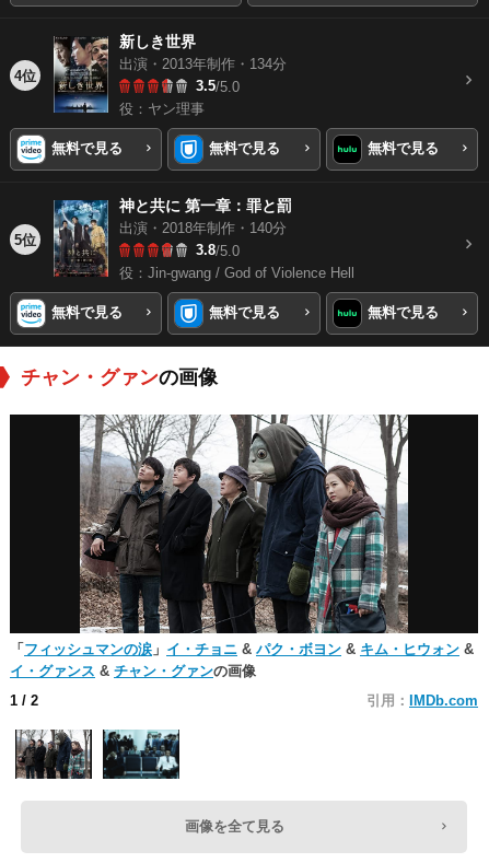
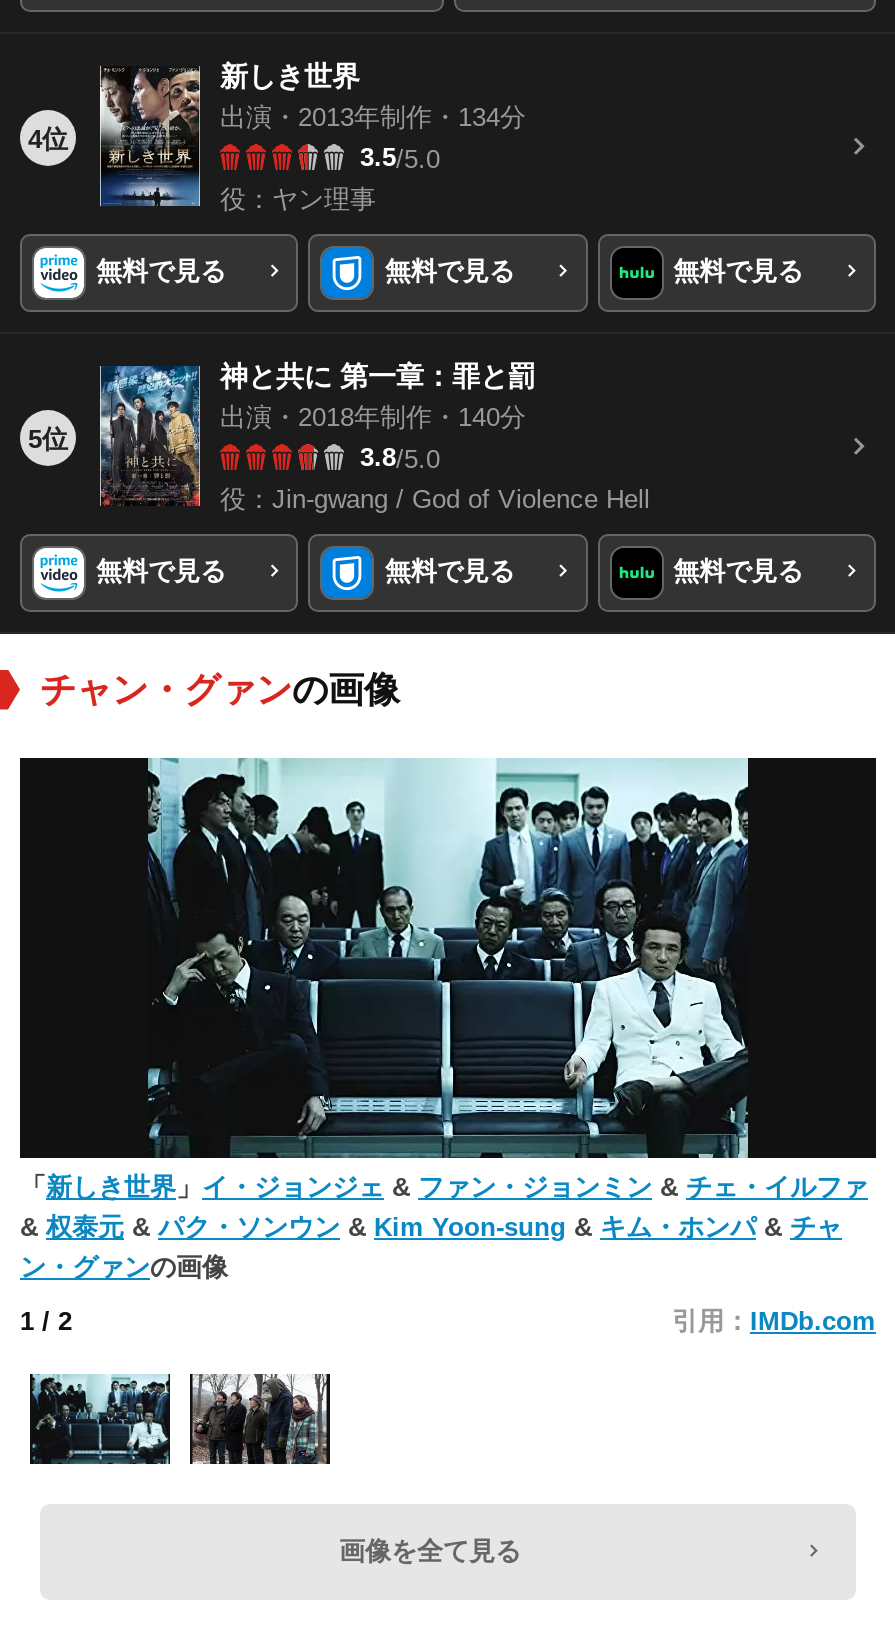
[10,413,474,679] [image] | 「フィッシュマンの涙」イ・チョニ&パク・ボヨン&キム・ヒウォン& | イ・グァンス&チャン・グァンの画像 -> [20,758,868,1281] [image] | 「新しき世界」イ・ジョンジェ&ファン・ジョンミン&チェ・イルファ | &权泰元&パク・ソンウン& Kim Yoon-sung &キム・ホンパ&チャ | ン・グァンの画像
moved [15,728,92,779] -> [190,1372,330,1464]: [image]

